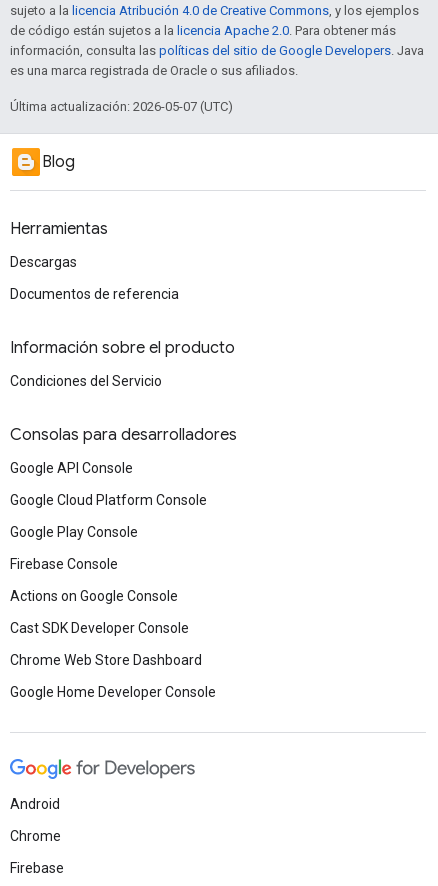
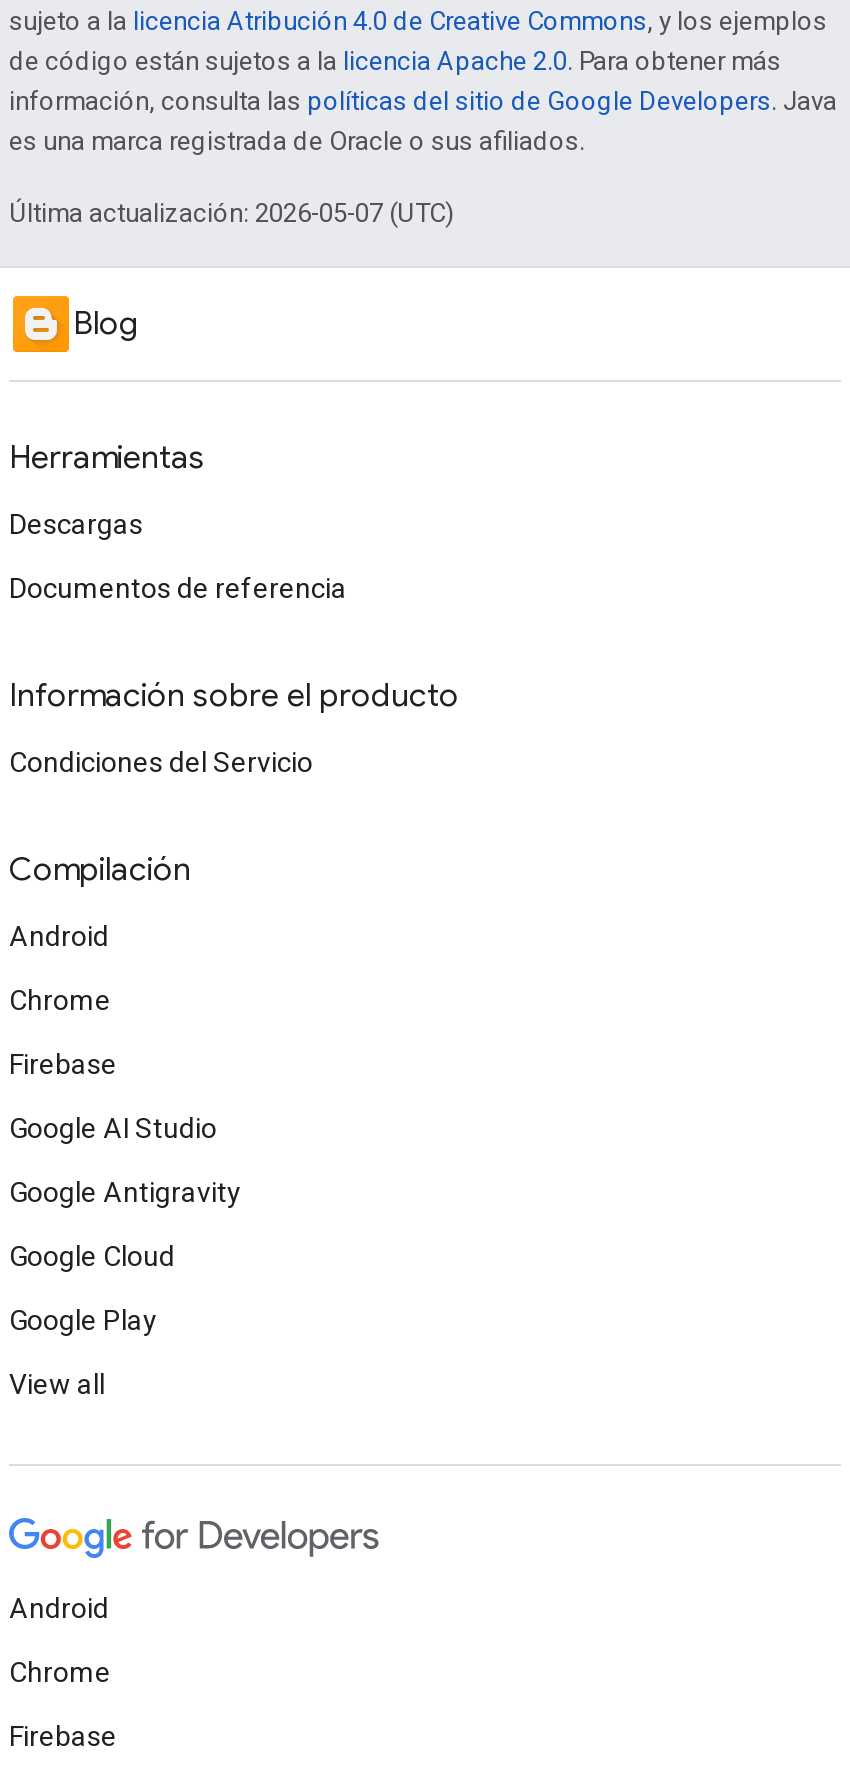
[10,425,237,445] Consolas para desarrolladores -> [9,850,191,890] Compilación
[10,460,133,476] Google API Console -> [9,920,109,952] Android
[10,492,207,508] Google Cloud Platform Console -> [9,984,111,1016] Chrome
[10,524,138,540] Google Play Console -> [9,1048,117,1080] Firebase
[10,556,118,572] Firebase Console -> [9,1112,217,1144] Google AI Studio
[10,588,178,604] Actions on Google Console -> [9,1176,241,1208] Google Antigravity
[10,620,189,636] Cast SDK Developer Console -> [9,1240,175,1272] Google Cloud
[10,652,202,668] Chrome Web Store Dashboard -> [9,1304,157,1336] Google Play
[10,684,216,700] Google Home Developer Console -> [9,1368,105,1400] View all

